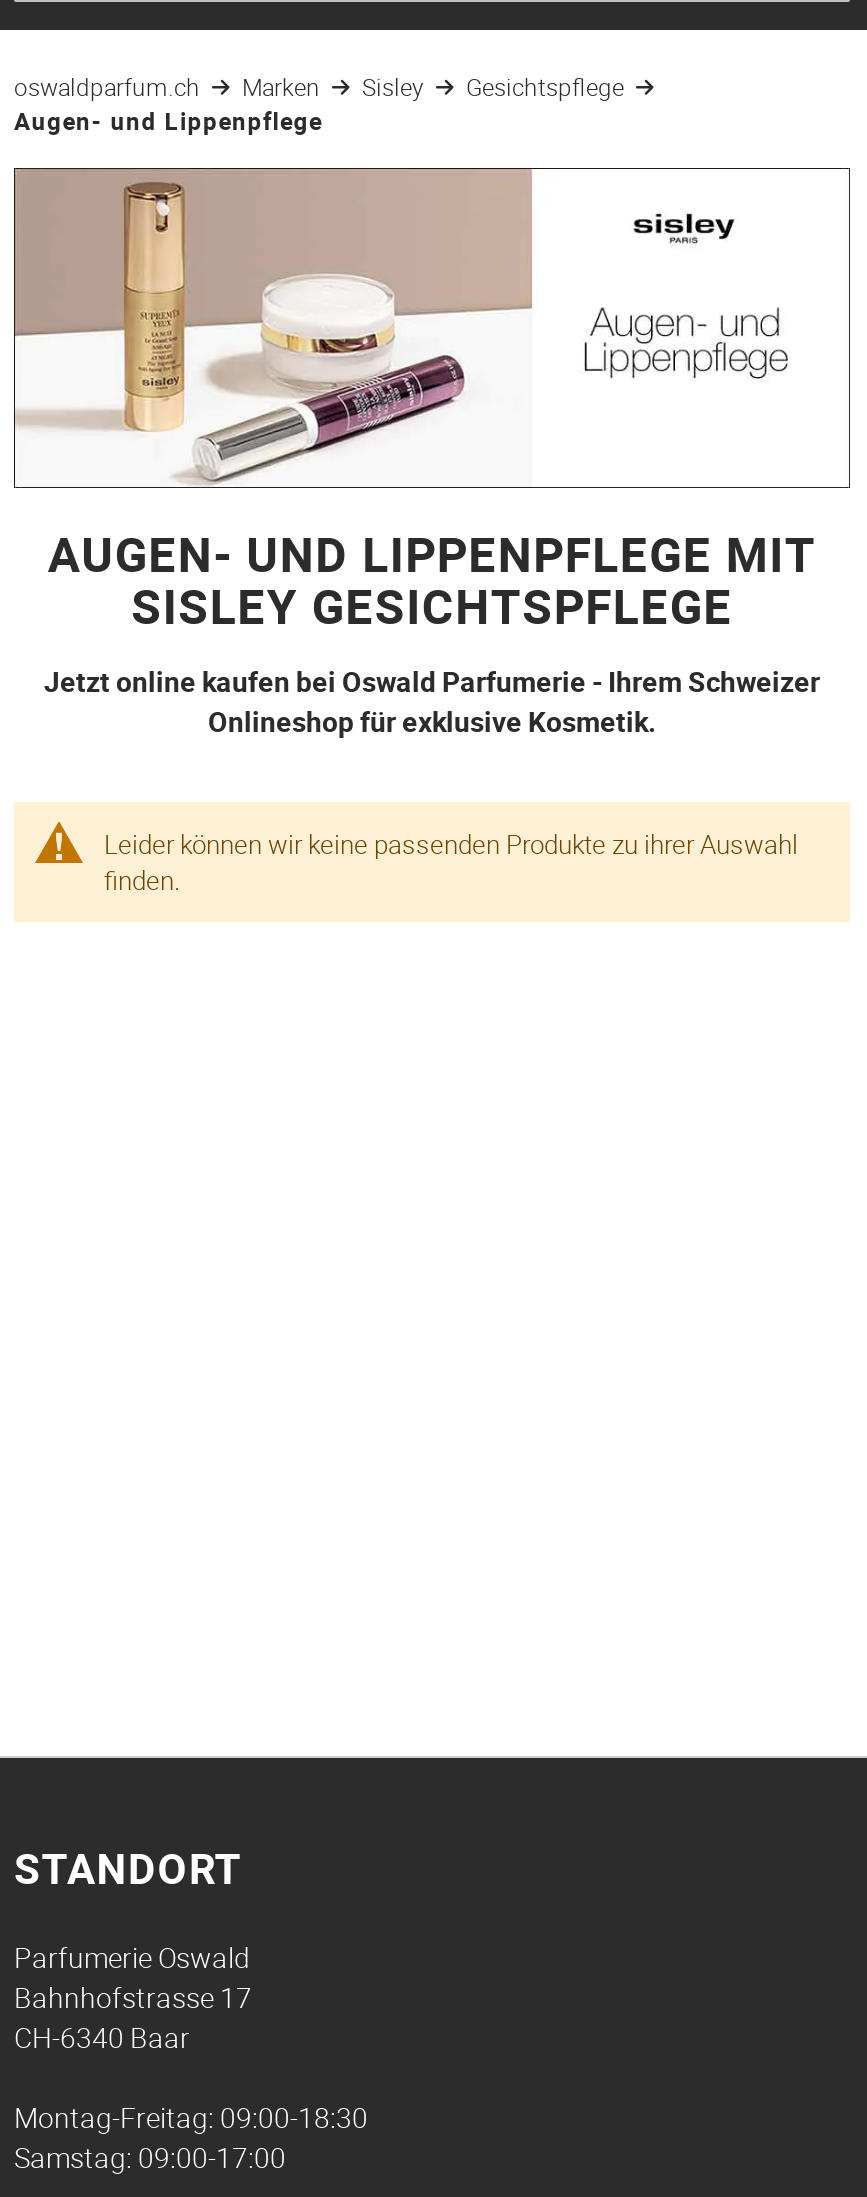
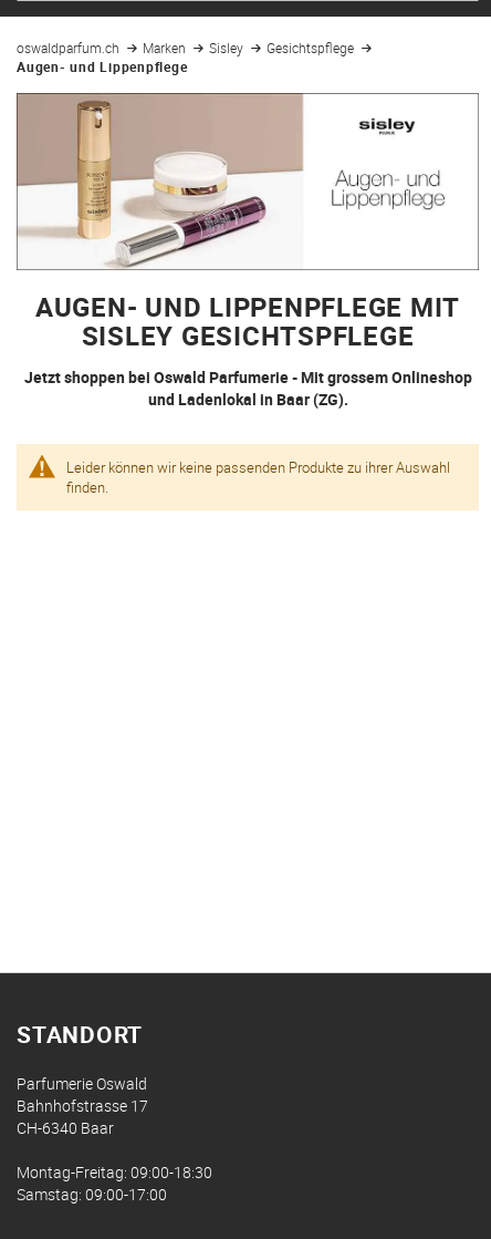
[44,661,820,739] Jetzt online kaufen bei Oswald Parfumerie - Ihrem Schweizer | Onlineshop für exklusive Kosmetik. -> [24,366,472,409] Jetzt shoppen bei Oswald Parfumerie - Mit grossem Onlineshop | und Ladenlokal in Baar (ZG).

